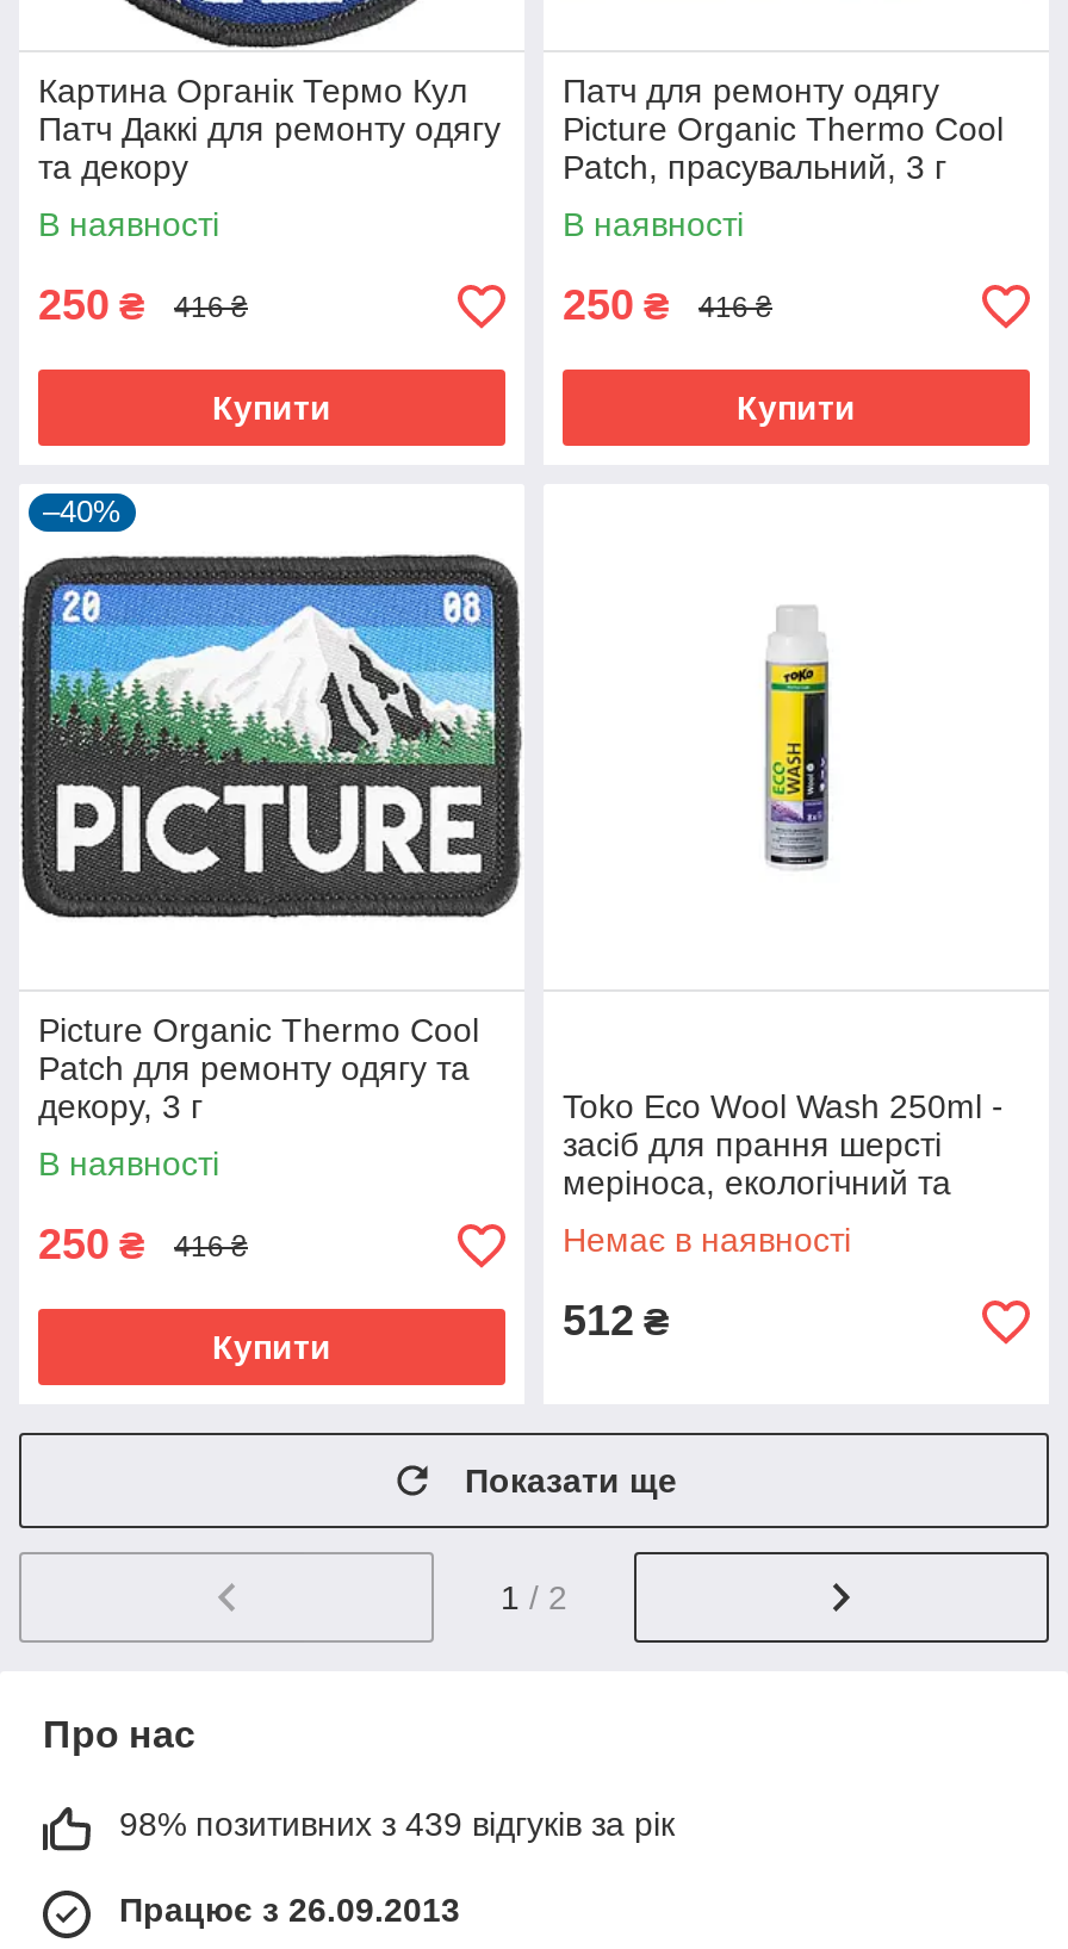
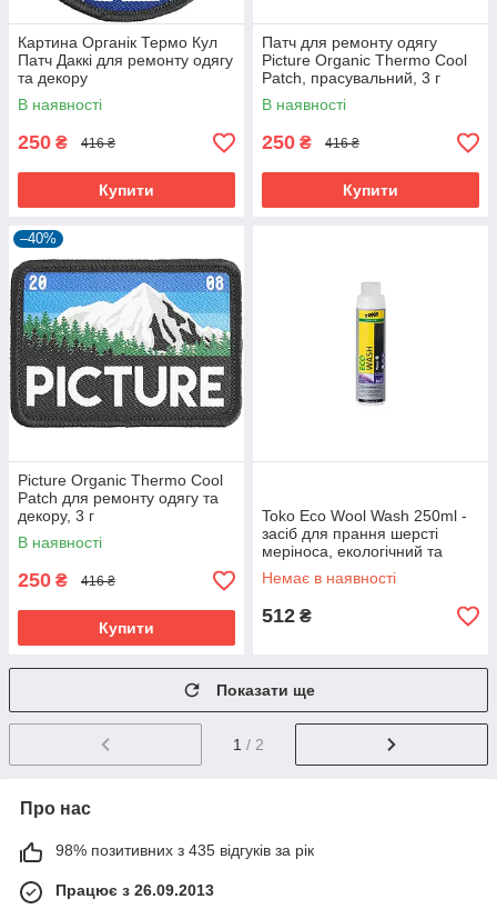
[119,1805,675,1843] 98% позитивних з 439 відгуків за рік -> [55,841,314,859] 98% позитивних з 435 відгуків за рік

